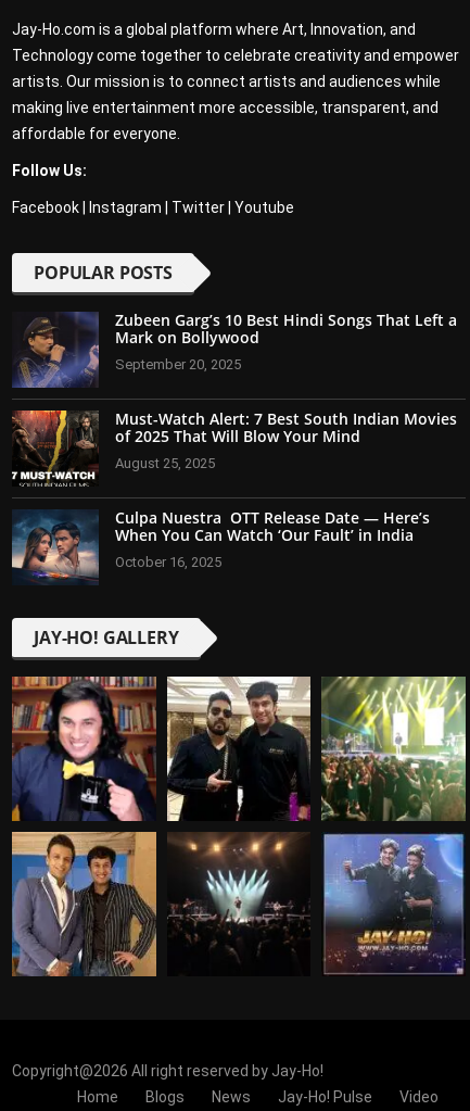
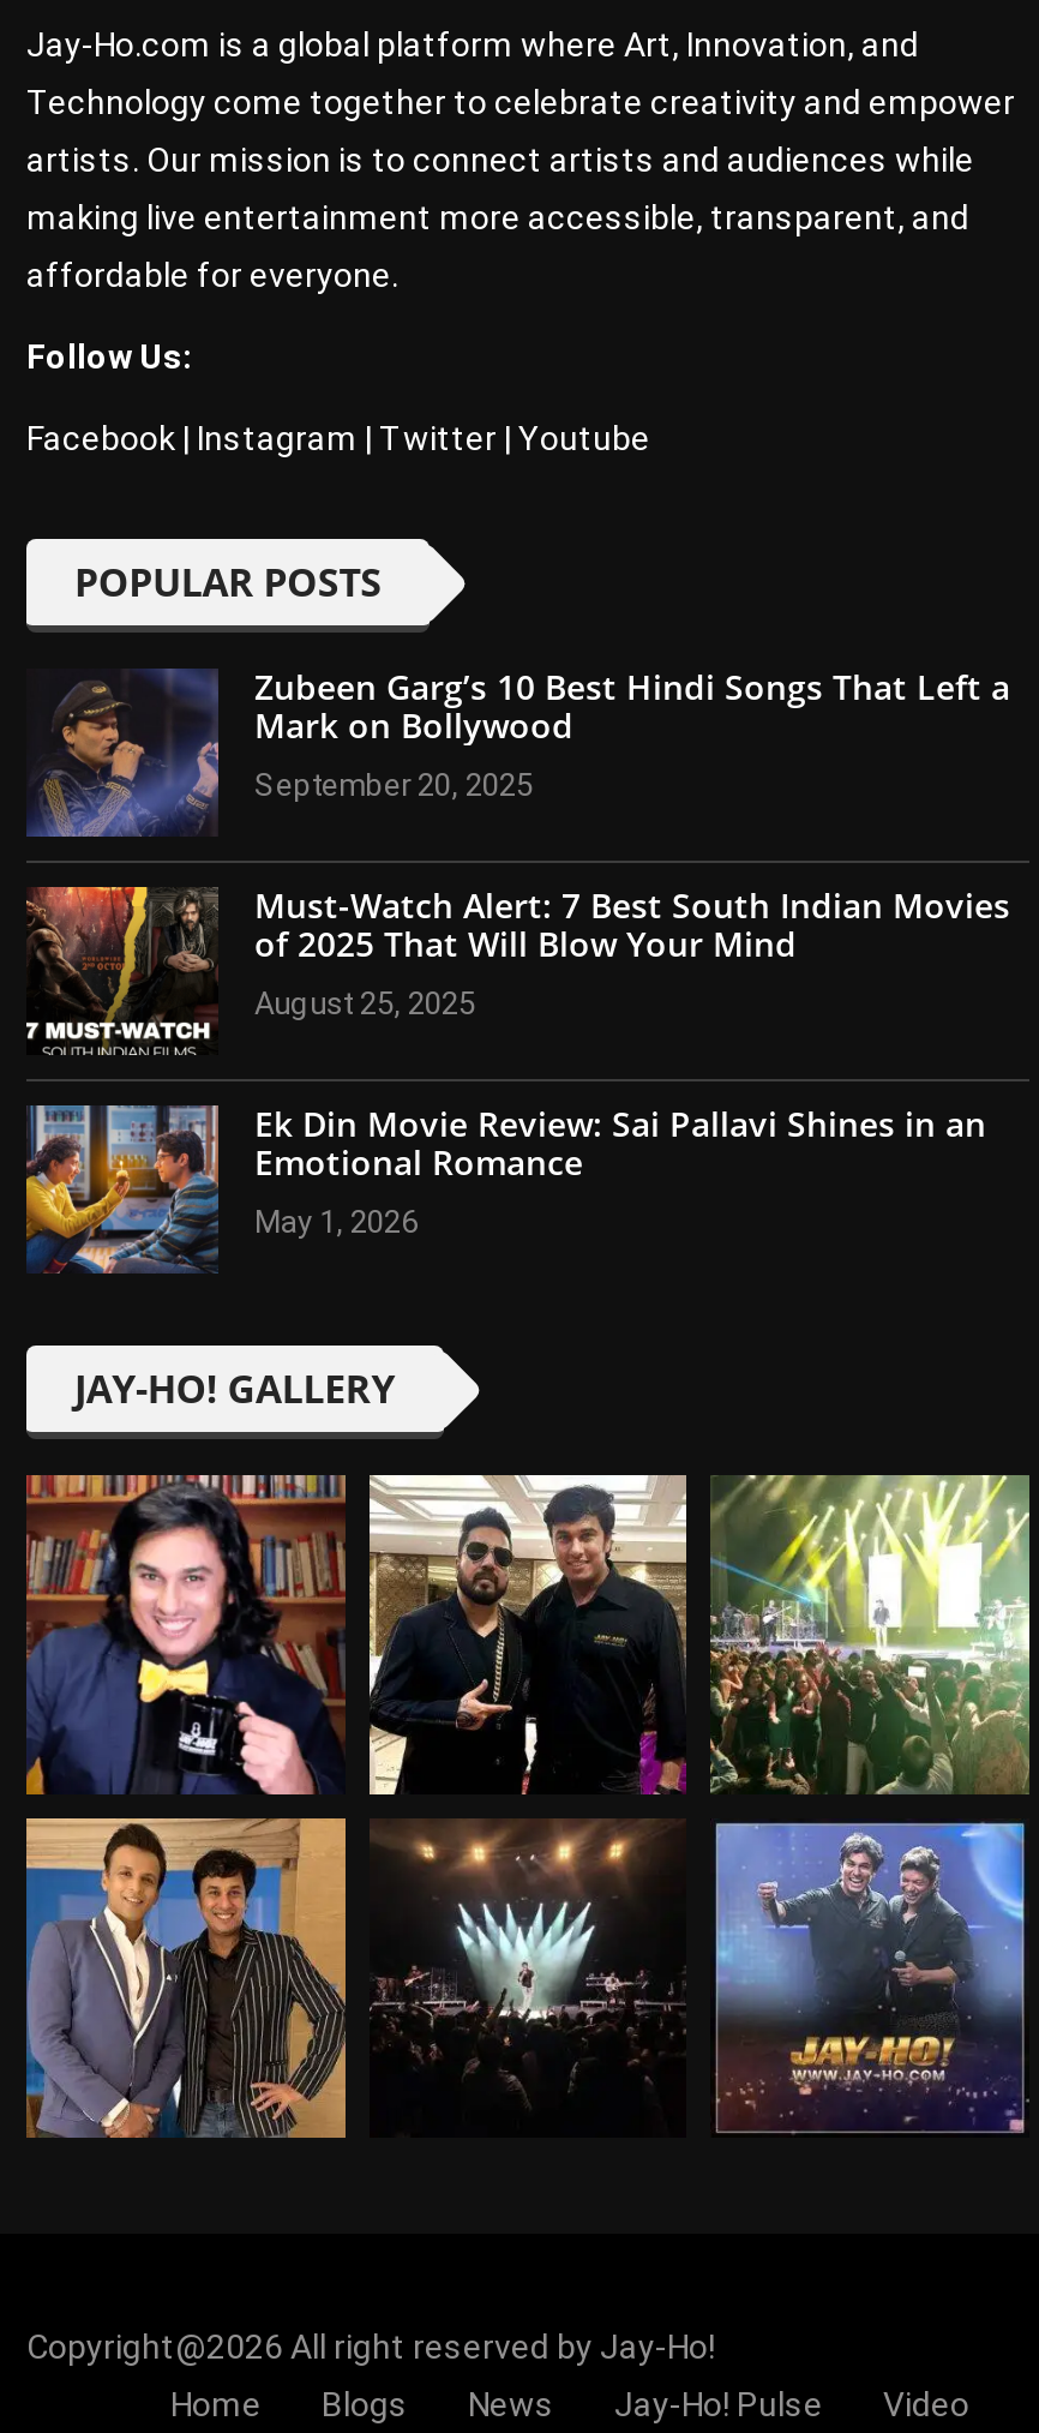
[11,508,430,584] [image] | Culpa Nuestra OTT Release Date — Here’s | When You Can Watch ‘Our Fault’ in India | October 16, 2025 -> [24,1102,986,1276] [image] | Ek Din Movie Review: Sai Pallavi Shines in an | Emotional Romance | May 1, 2026

